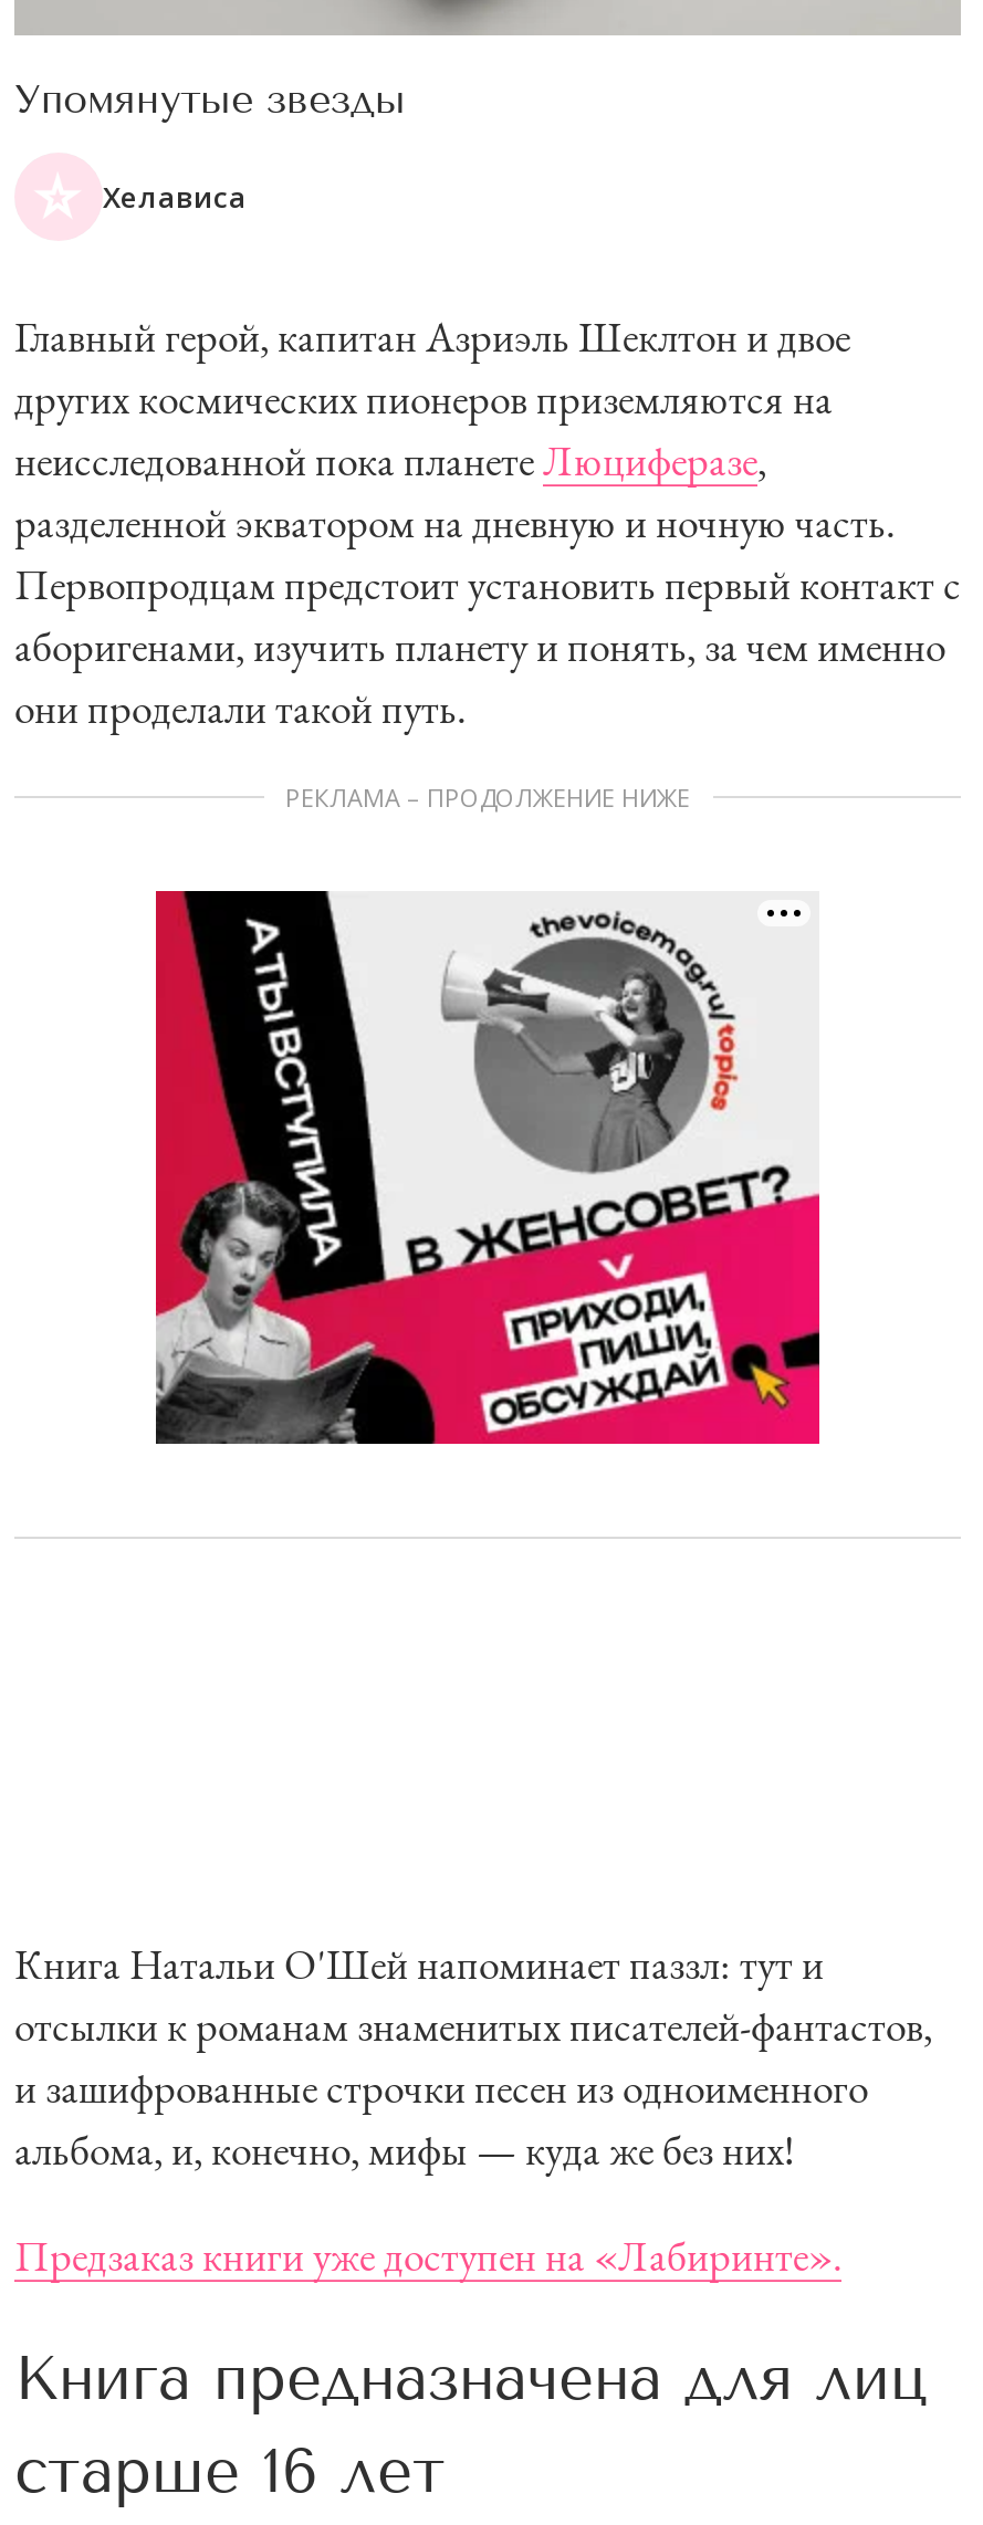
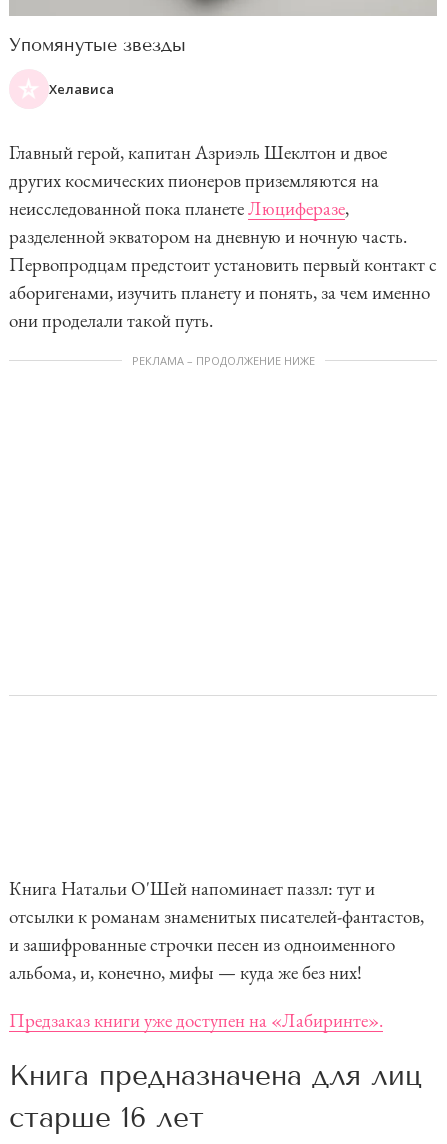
[154,889,822,1446] [image] -> none

